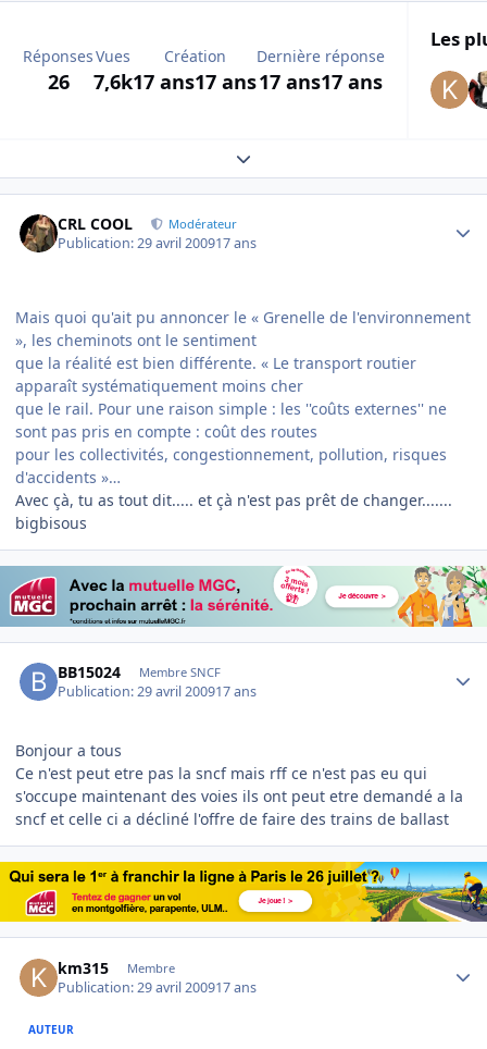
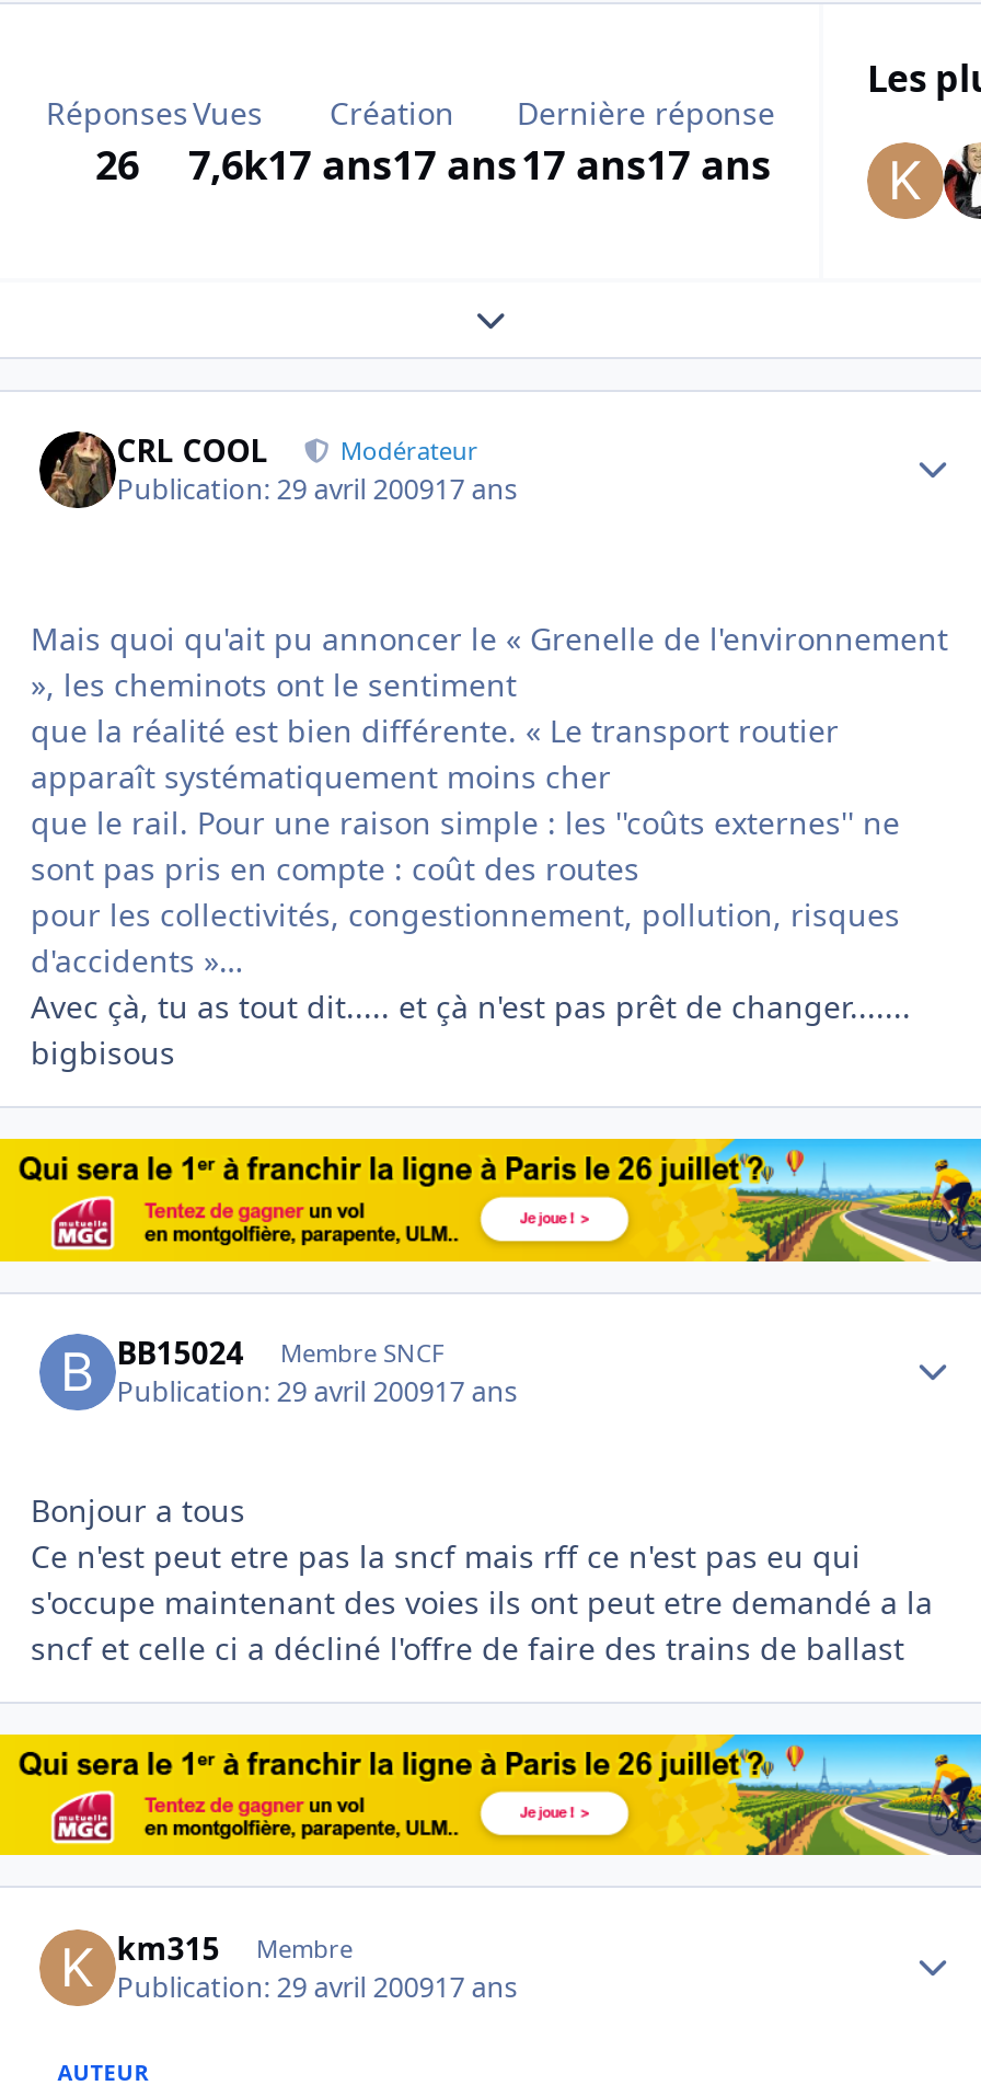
[3,565,484,628] [image] -> [7,1137,974,1264] [image]

